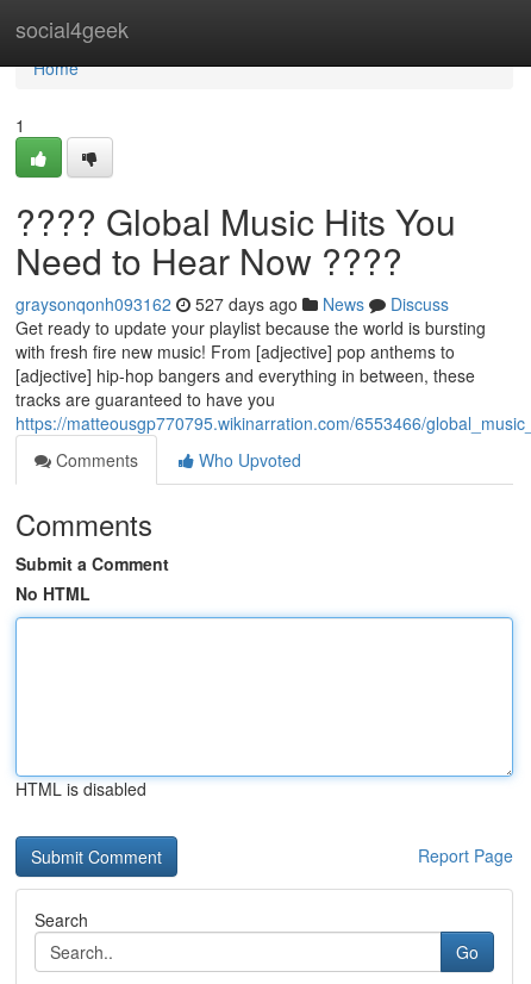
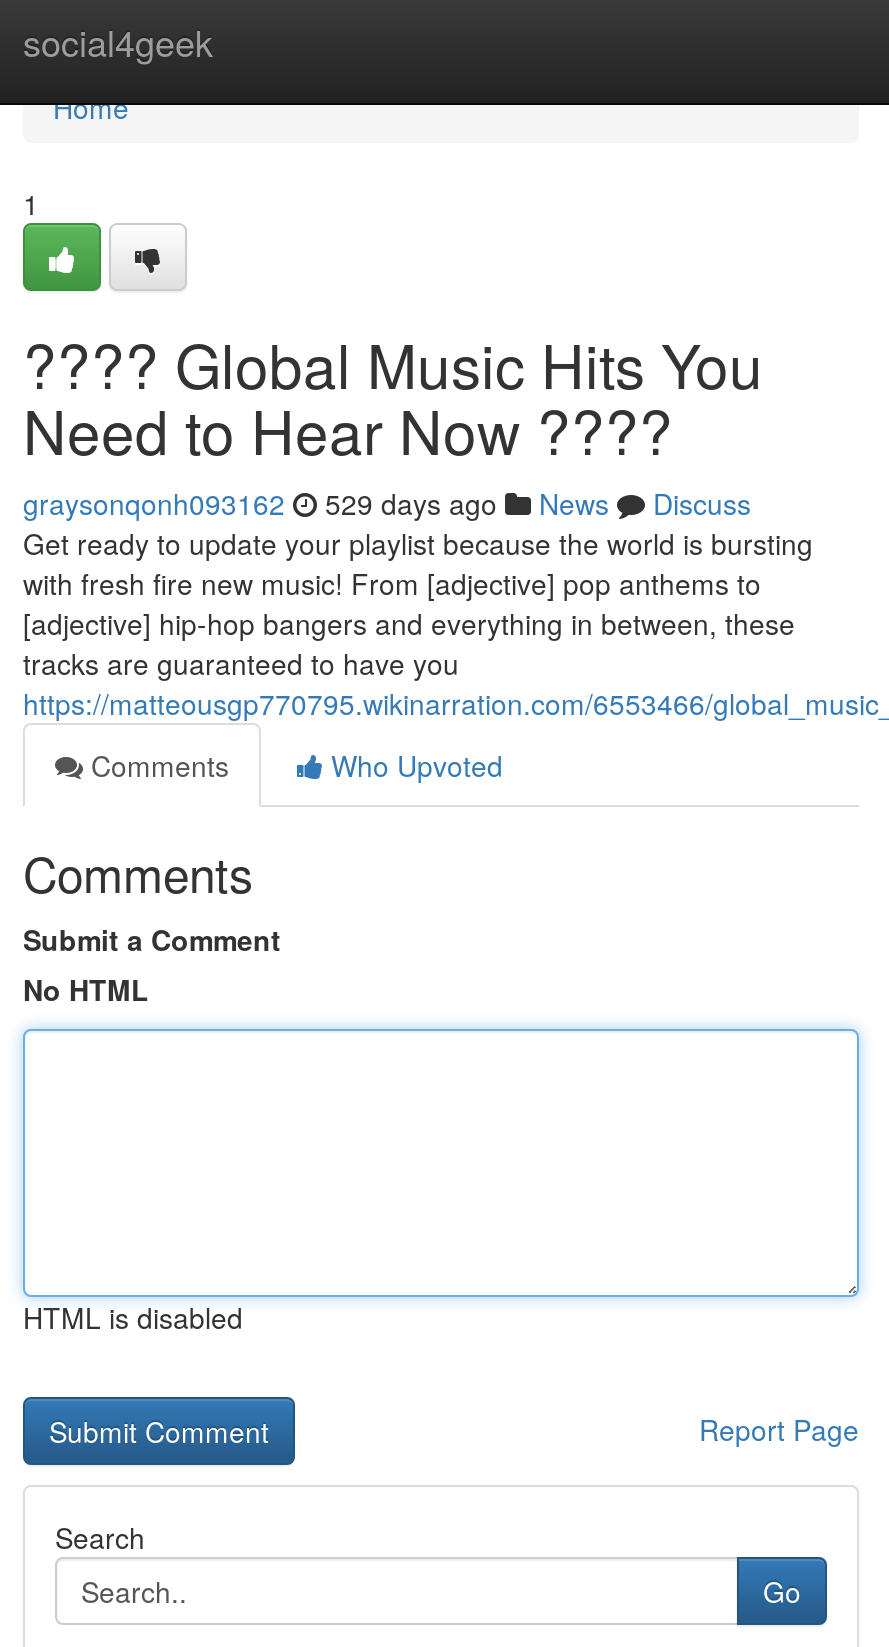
[15,292,449,316] graysonqonh093162 527 days ago News Discuss -> [23,483,751,523] graysonqonh093162 529 days ago News Discuss

